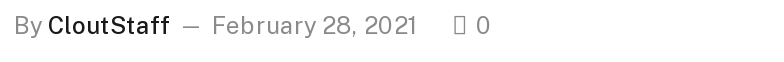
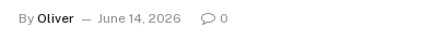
[14,12,416,40] By CloutStaff | February 28, 2021 -> [19,11,181,26] By Oliver | June 14, 2026

